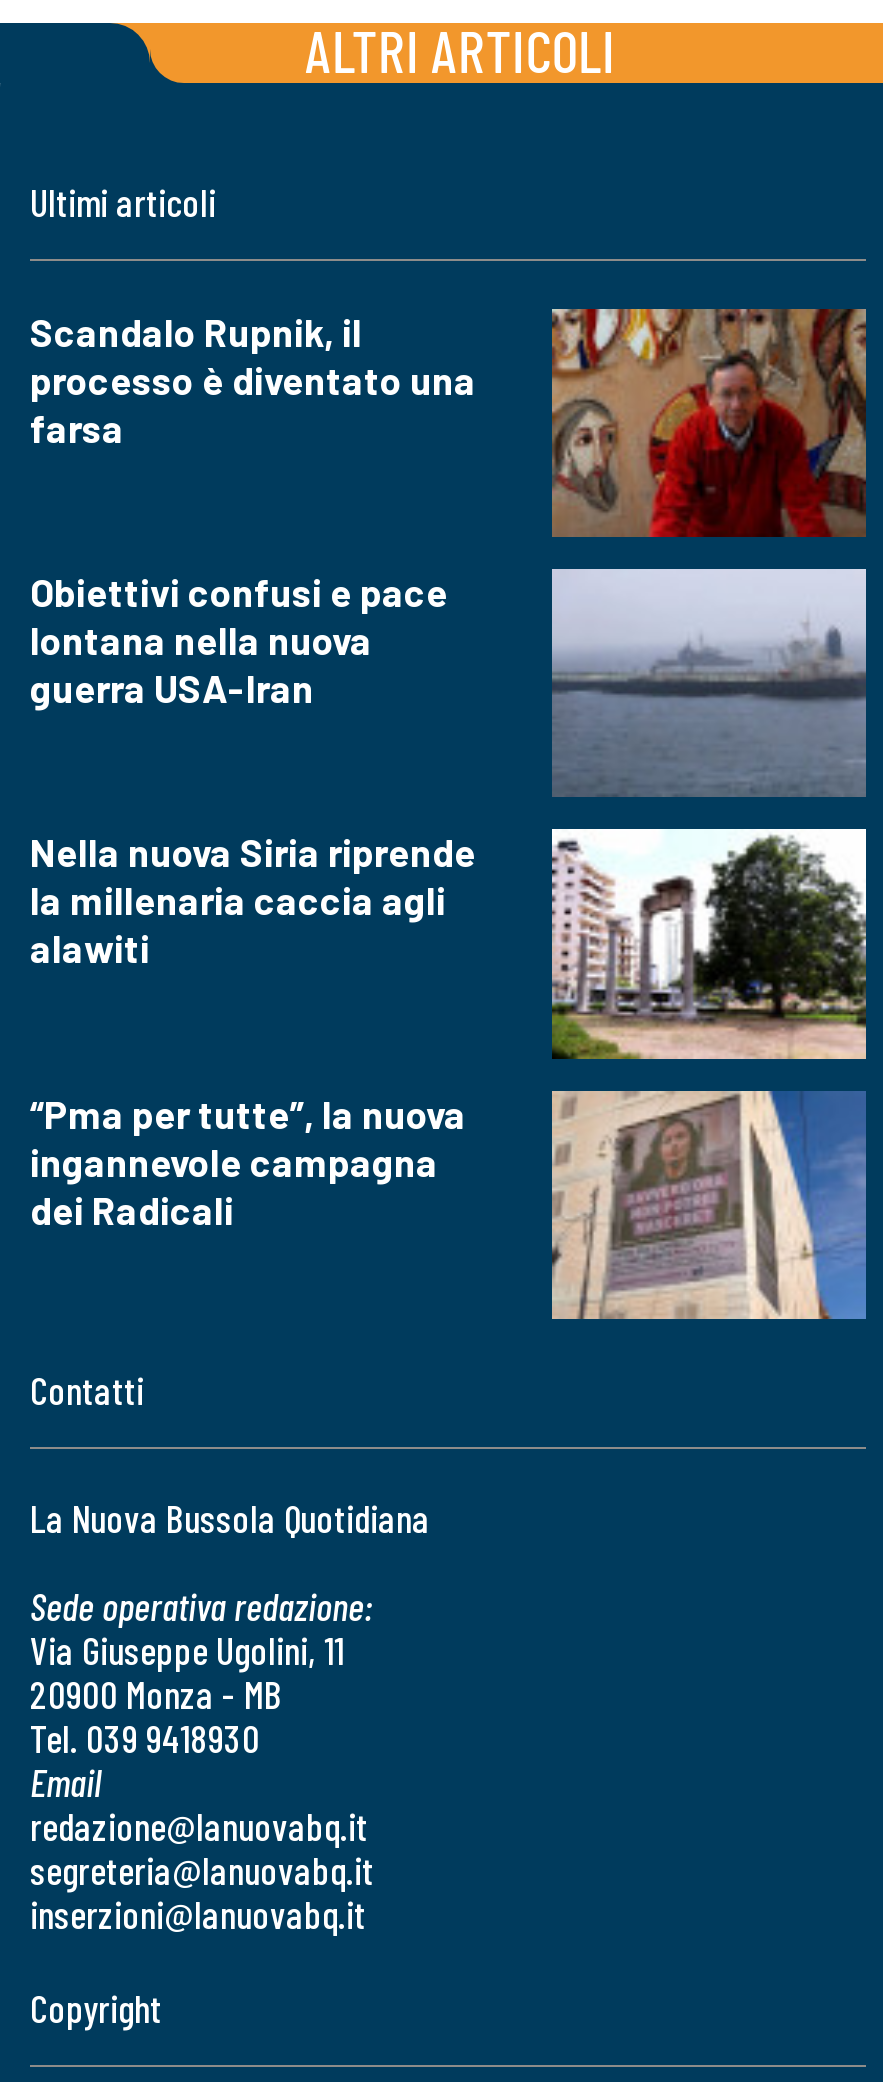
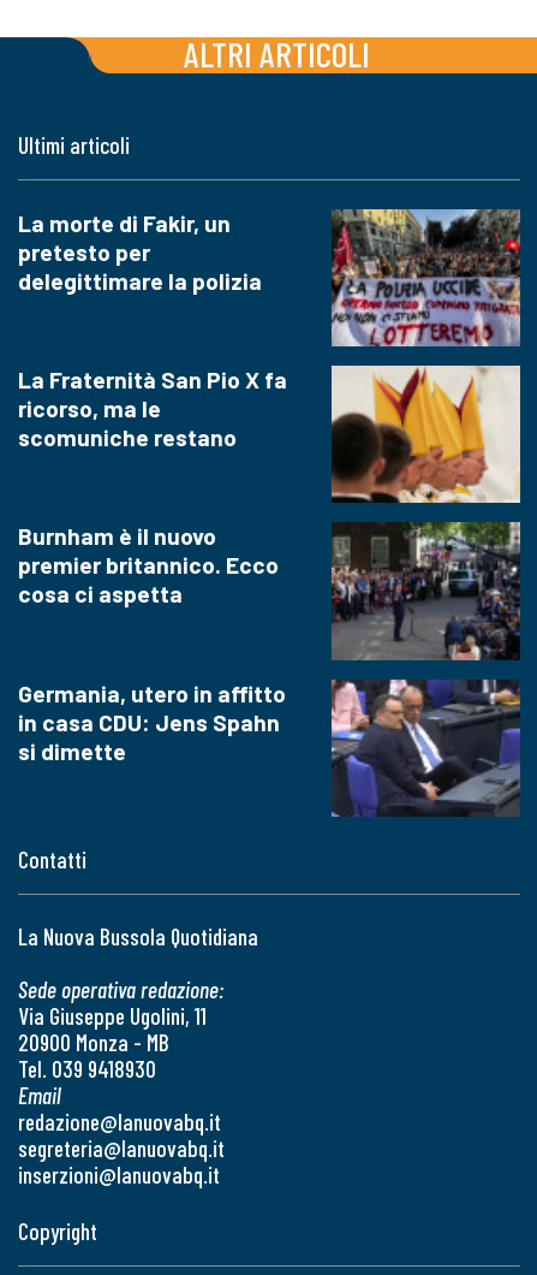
[30,308,476,450] Scandalo Rupnik, il | processo è diventato una | farsa -> [18,209,262,294] La morte di Fakir, un | pretesto per | delegittimare la polizia
[550,307,868,539] [image] -> [330,208,521,348] [image]
[30,569,448,711] Obiettivi confusi e pace | lontana nella nuova | guerra USA-Iran -> [18,366,287,451] La Fraternità San Pio X fa | ricorso, ma le | scomuniche restano
[550,569,866,797] [image] -> [332,366,521,503] [image]
[30,829,476,971] Nella nuova Siria riprende | la millenaria caccia agli | alawiti -> [18,522,279,608] Burnham è il nuovo | premier britannico. Ecco | cosa ci aspetta
[550,827,868,1061] [image] -> [330,521,521,660] [image]
[30,1090,466,1232] “Pma per tutte”, la nuova | ingannevole campagna | dei Radicali -> [18,679,286,764] Germania, utero in affitto | in casa CDU: Jens Spahn | si dimette
[550,1089,868,1321] [image] -> [332,680,521,817] [image]

